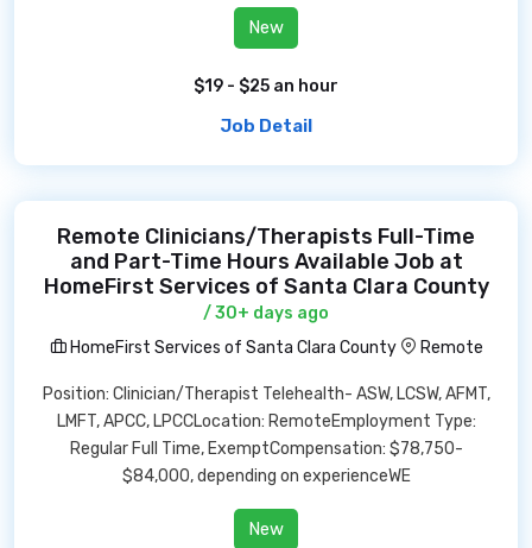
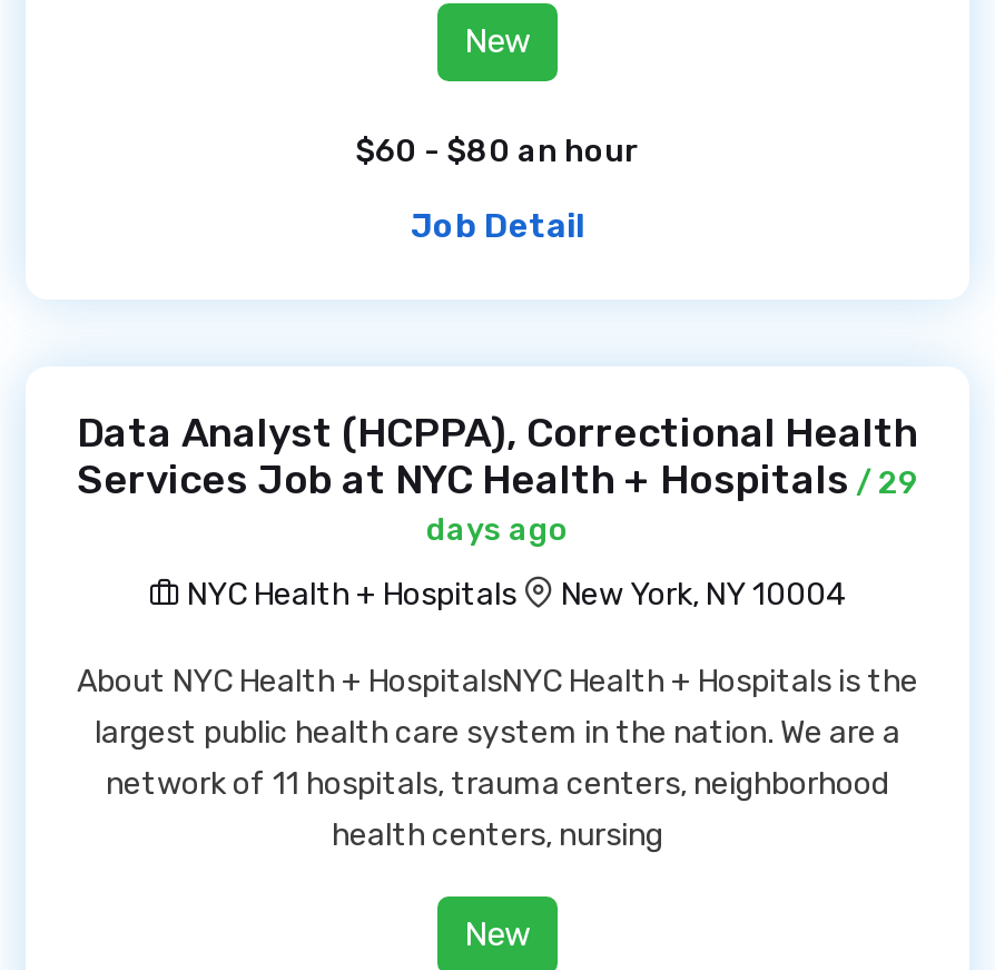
[194,76,338,96] $19 - $25 an hour -> [355,133,640,170] $60 - $80 an hour
[43,223,489,323] Remote Clinicians/Therapists Full-Time | and Part-Time Hours Available Job at | HomeFirst Services of Santa Clara County | / 30+ days ago -> [77,409,918,549] Data Analyst (HCPPA), Correctional Health | Services Job at NYC Health + Hospitals / 29 | days ago
[66,338,483,358] HomeFirst Services of Santa Clara County | Remote -> [180,576,846,614] NYC Health + Hospitals | New York, NY 10004
[42,384,490,486] Position: Clinician/Therapist Telehealth- ASW, LCSW, AFMT, | LMFT, APCC, LPCCLocation: RemoteEmployment Type: | Regular Full Time, ExemptCompensation: $78,750- | $84,000, depending on experienceWE -> [77,663,918,854] About NYC Health + HospitalsNYC Health + Hospitals is the | largest public health care system in the nation. We are a | network of 11 hospitals, trauma centers, neighborhood | health centers, nursing

